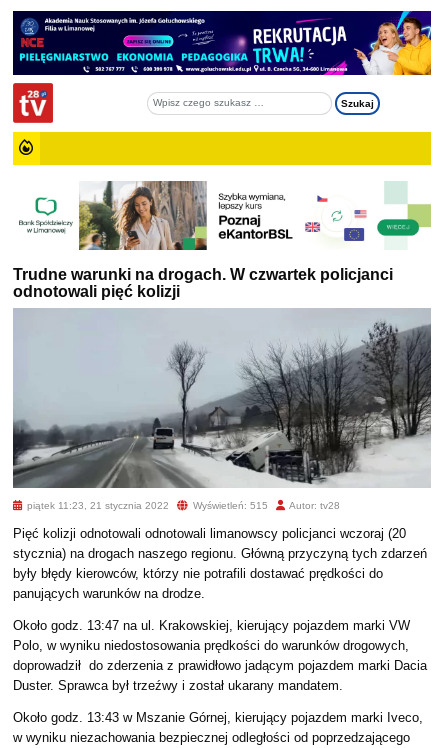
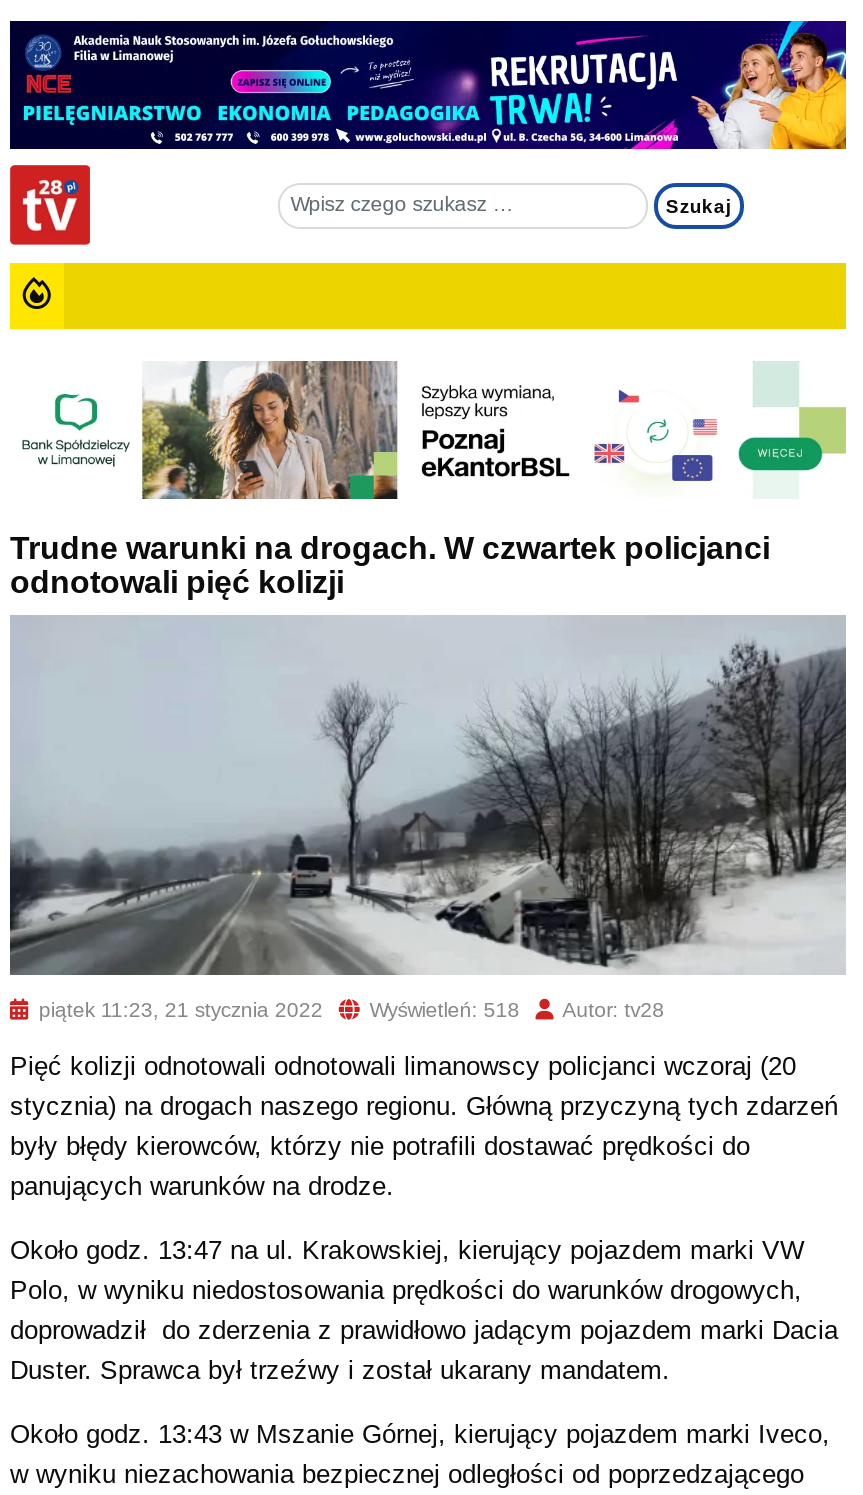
[24,500,340,511] piątek 11:23, 21 stycznia 2022 Wyświetleń: 515 Autor: tv28 -> [33,999,664,1021] piątek 11:23, 21 stycznia 2022 Wyświetleń: 518 Autor: tv28

